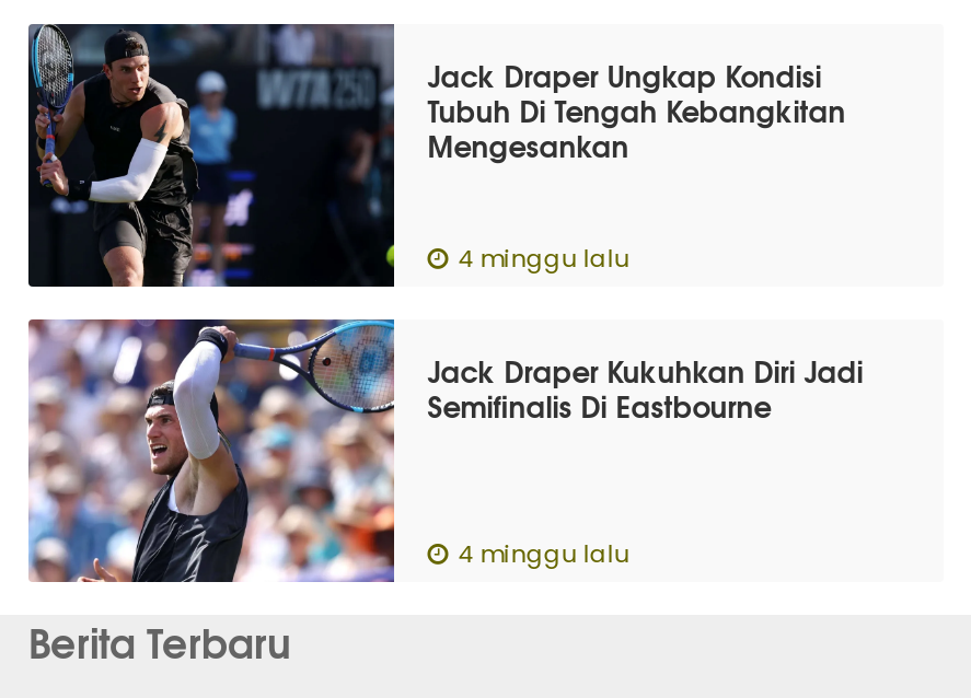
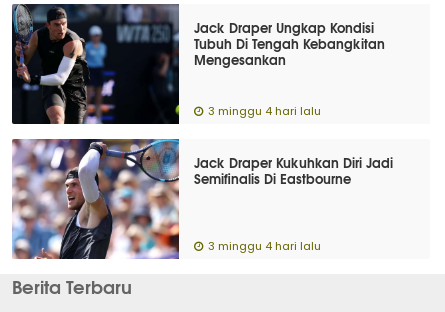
[458,247,629,271] 4 minggu lalu -> [208,106,321,117] 3 minggu 4 hari lalu
[458,543,629,567] 4 minggu lalu -> [208,241,321,252] 3 minggu 4 hari lalu

